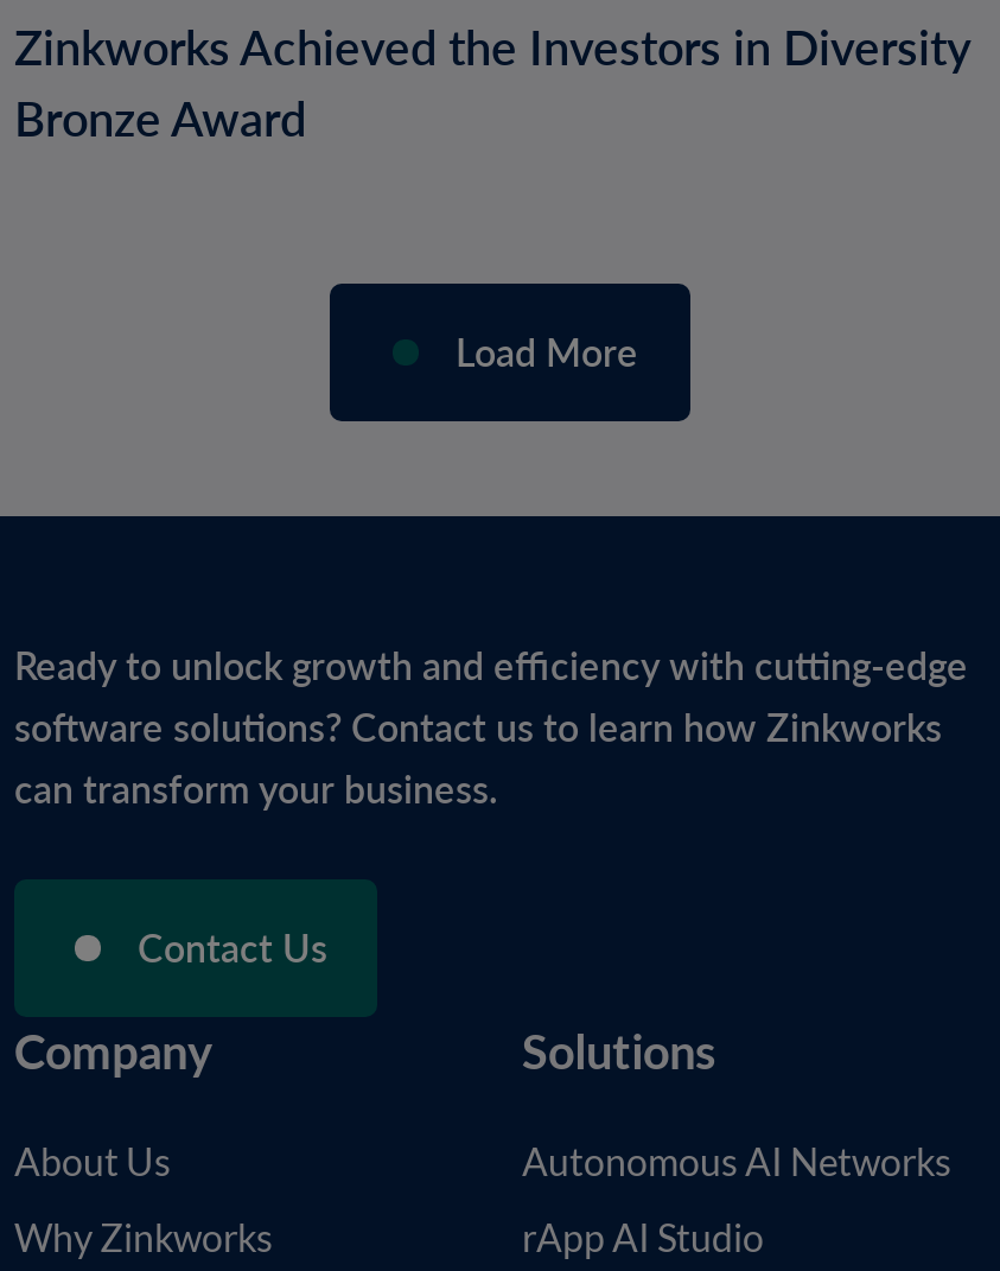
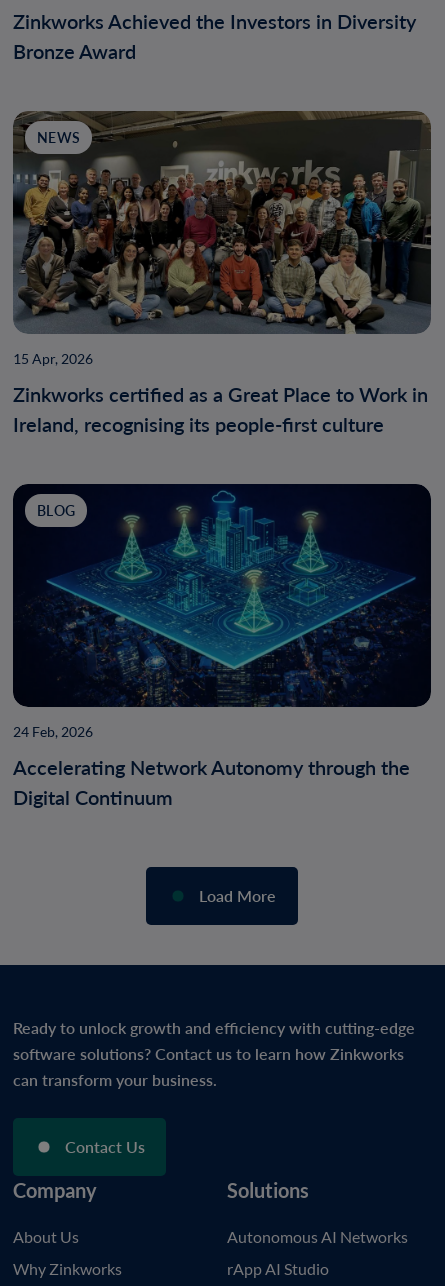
none -> [12,110,432,335] [image] | NEWS
none -> [12,351,432,708] [image] | 15 Apr, 2026 | Zinkworks certified as a Great Place to Work in | Ireland, recognising its people‑first culture | BLOG
none -> [13,724,410,811] 24 Feb, 2026 | Accelerating Network Autonomy through the | Digital Continuum

